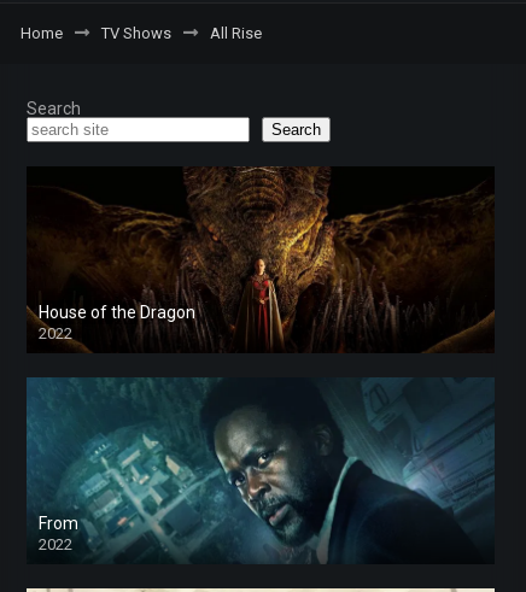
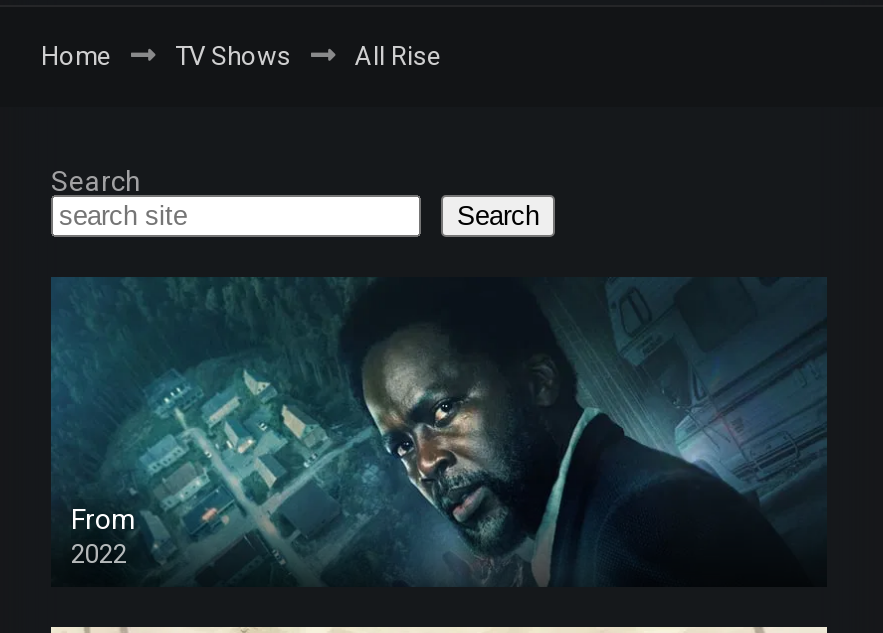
[39,166,417,352] [image] | House of the Dragon | 2022 -> none

